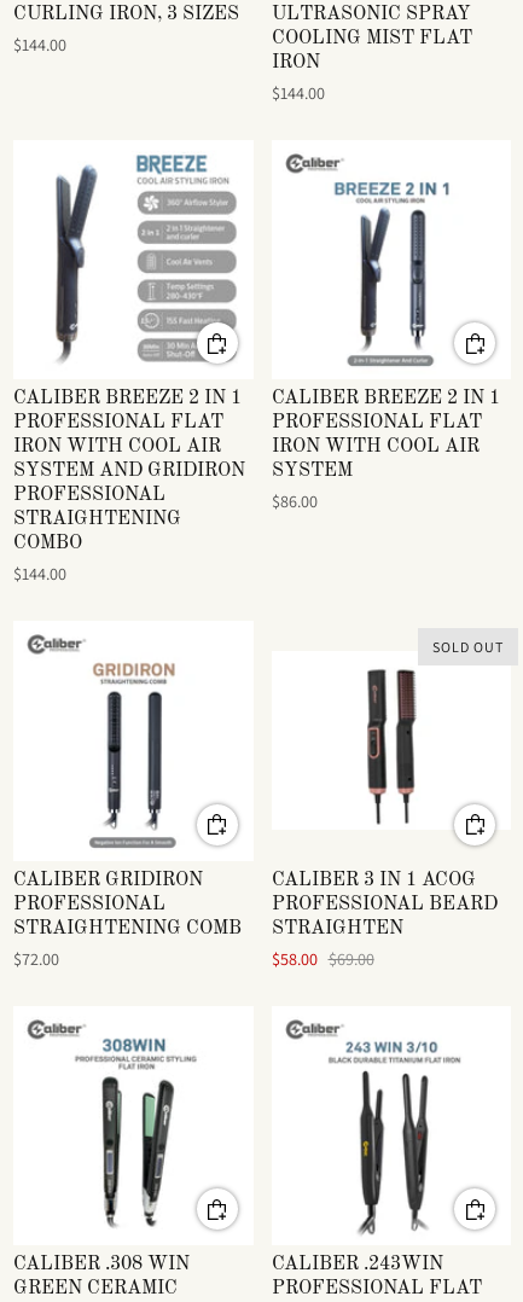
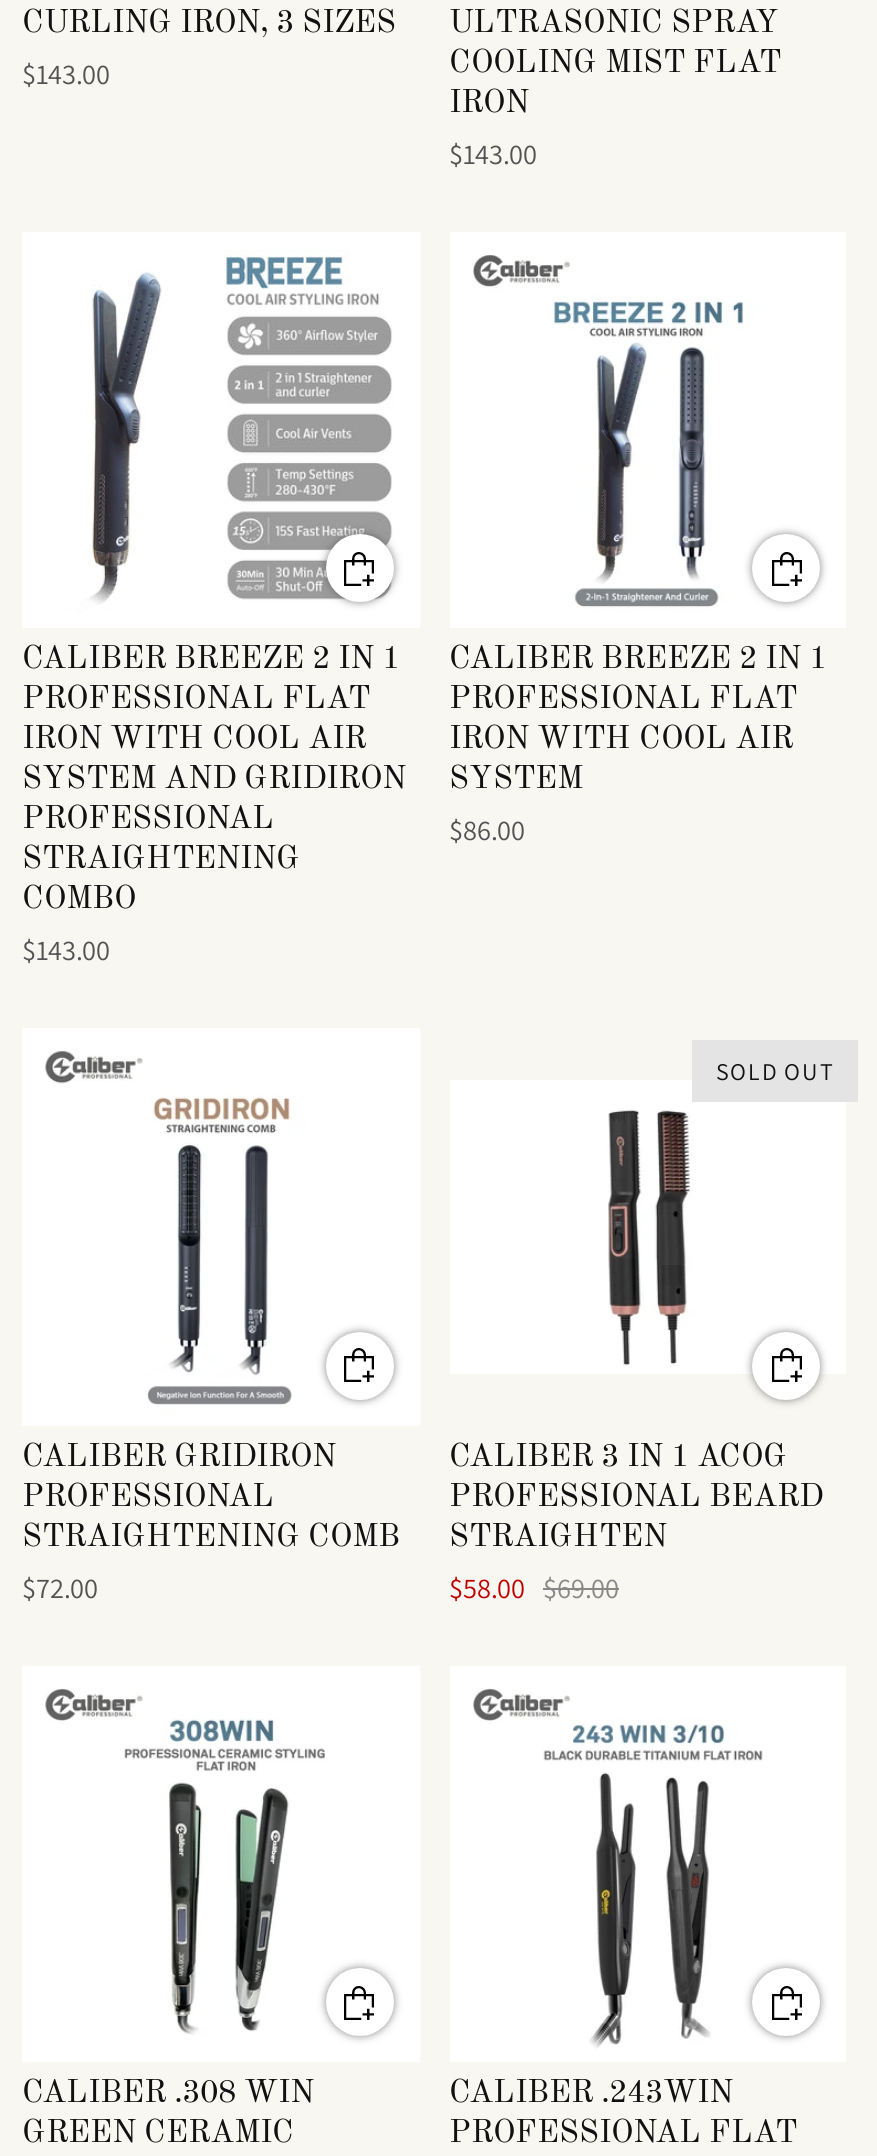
[13,33,66,55] $144.00 -> [22,55,110,91] $143.00
[271,82,324,103] $144.00 -> [449,135,537,171] $143.00
[13,563,66,585] $144.00 -> [22,932,110,968] $143.00

